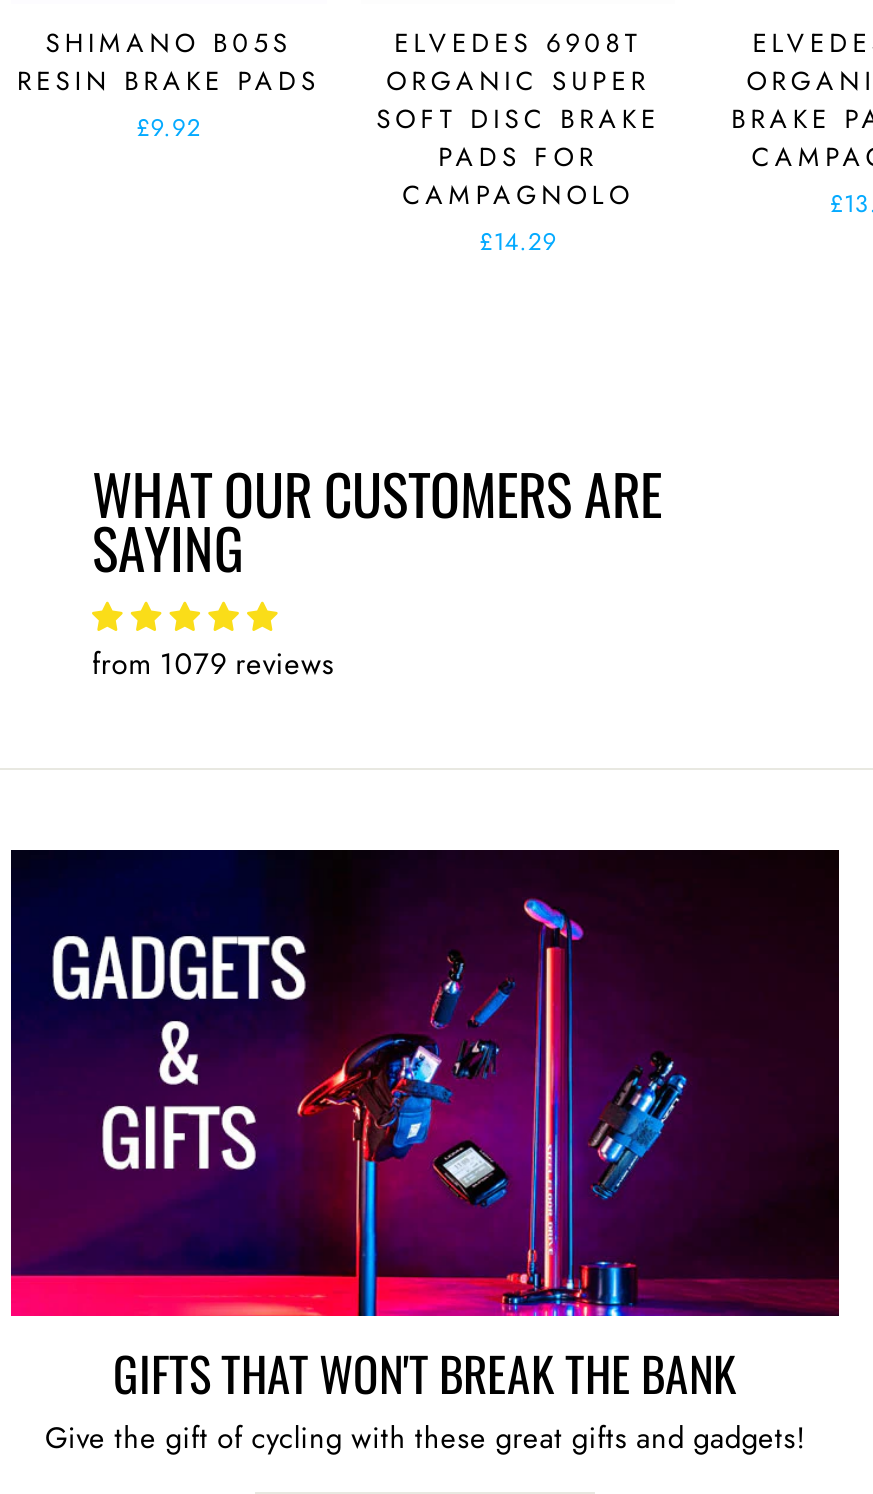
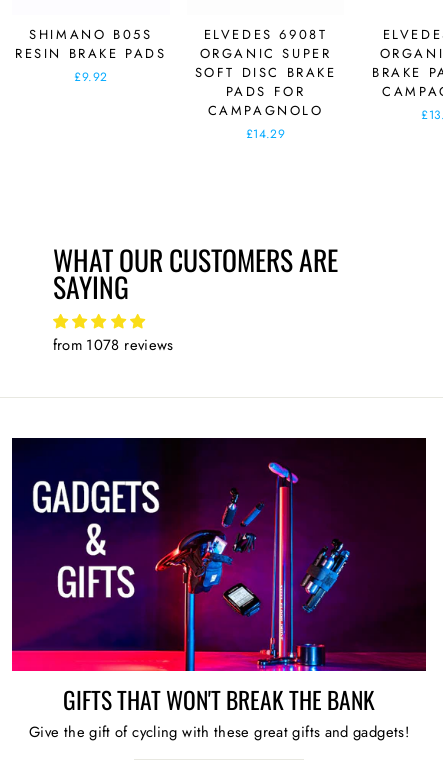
[92,642,335,686] from 1079 reviews -> [52,334,174,356] from 1078 reviews

